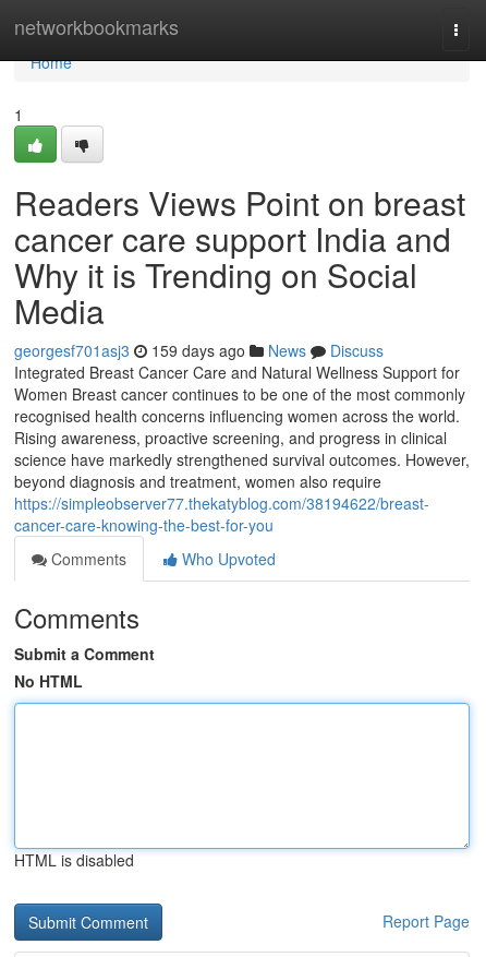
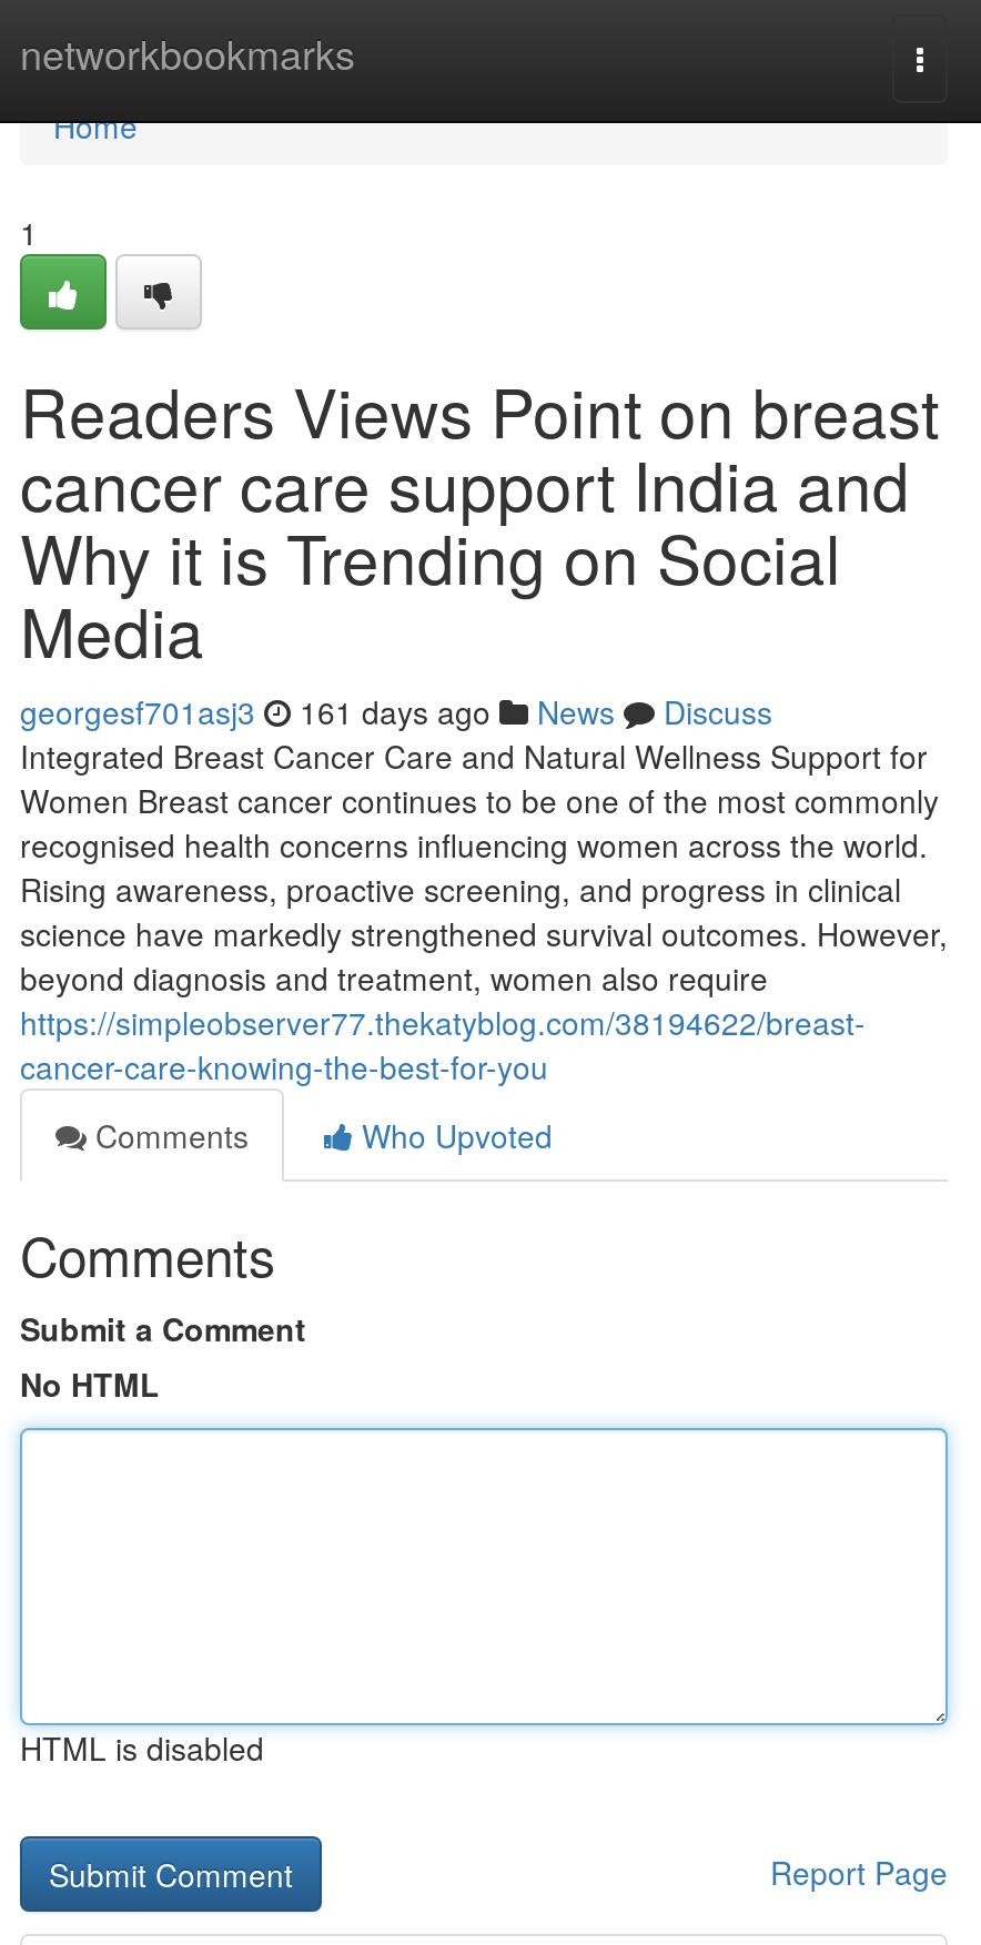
[14,339,384,361] georgesf701asj3 159 days ago News Discuss -> [20,689,772,733] georgesf701asj3 161 days ago News Discuss

